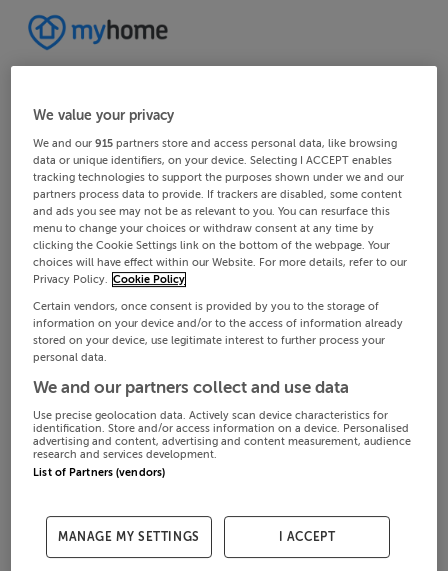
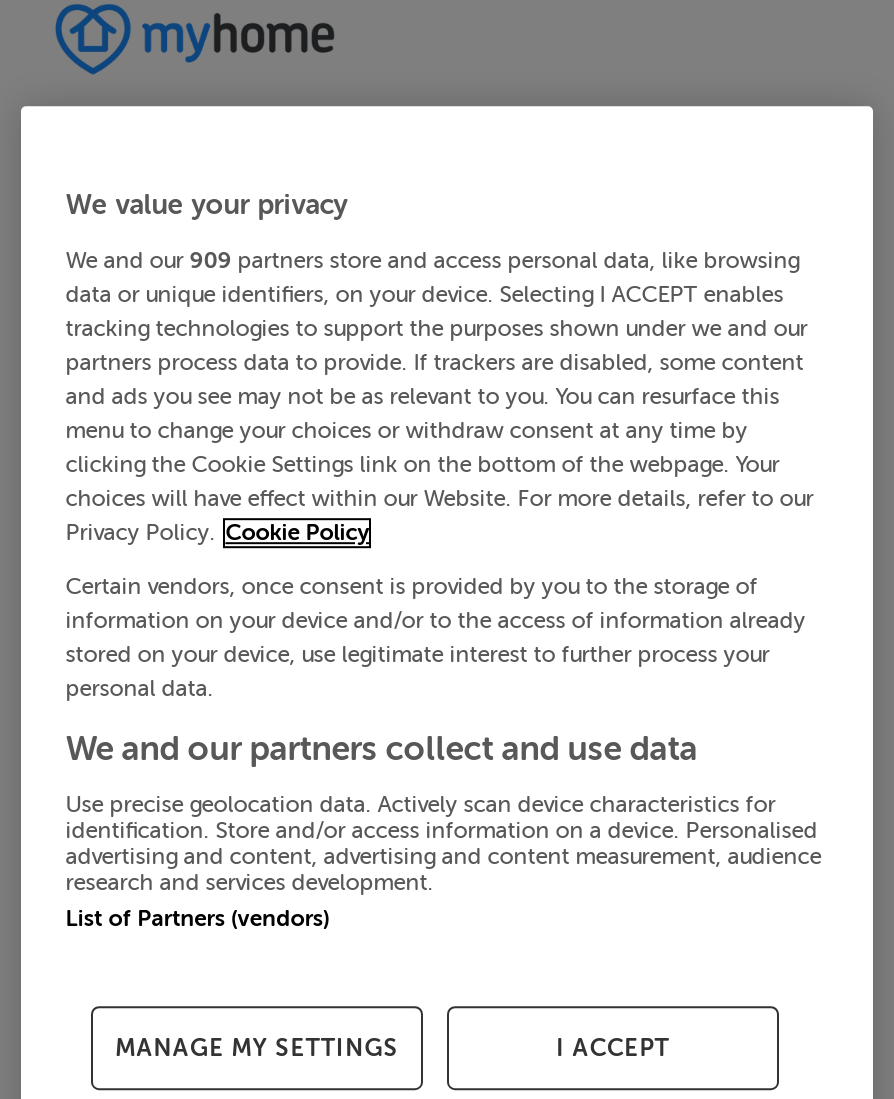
[33,137,397,150] We and our 915 partners store and access personal data, like browsing -> [65,249,799,275] We and our 909 partners store and access personal data, like browsing

